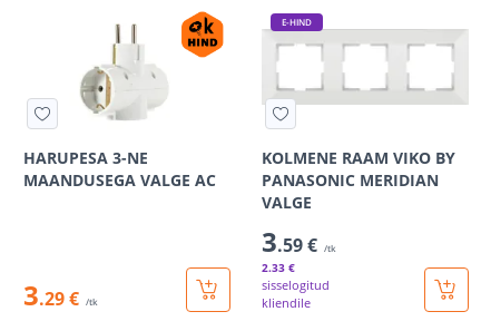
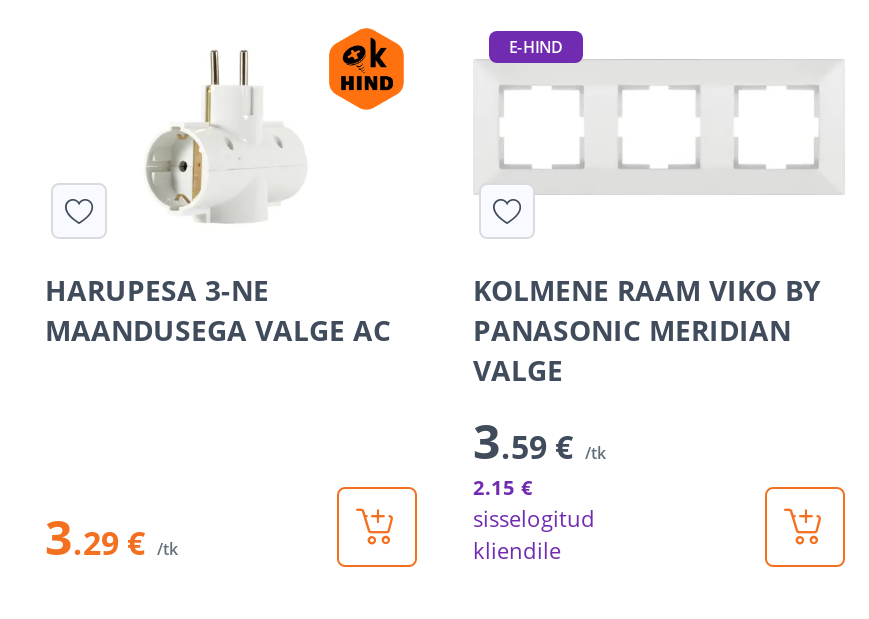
[262,260,295,275] 2.33 € -> [473,473,533,501] 2.15 €

